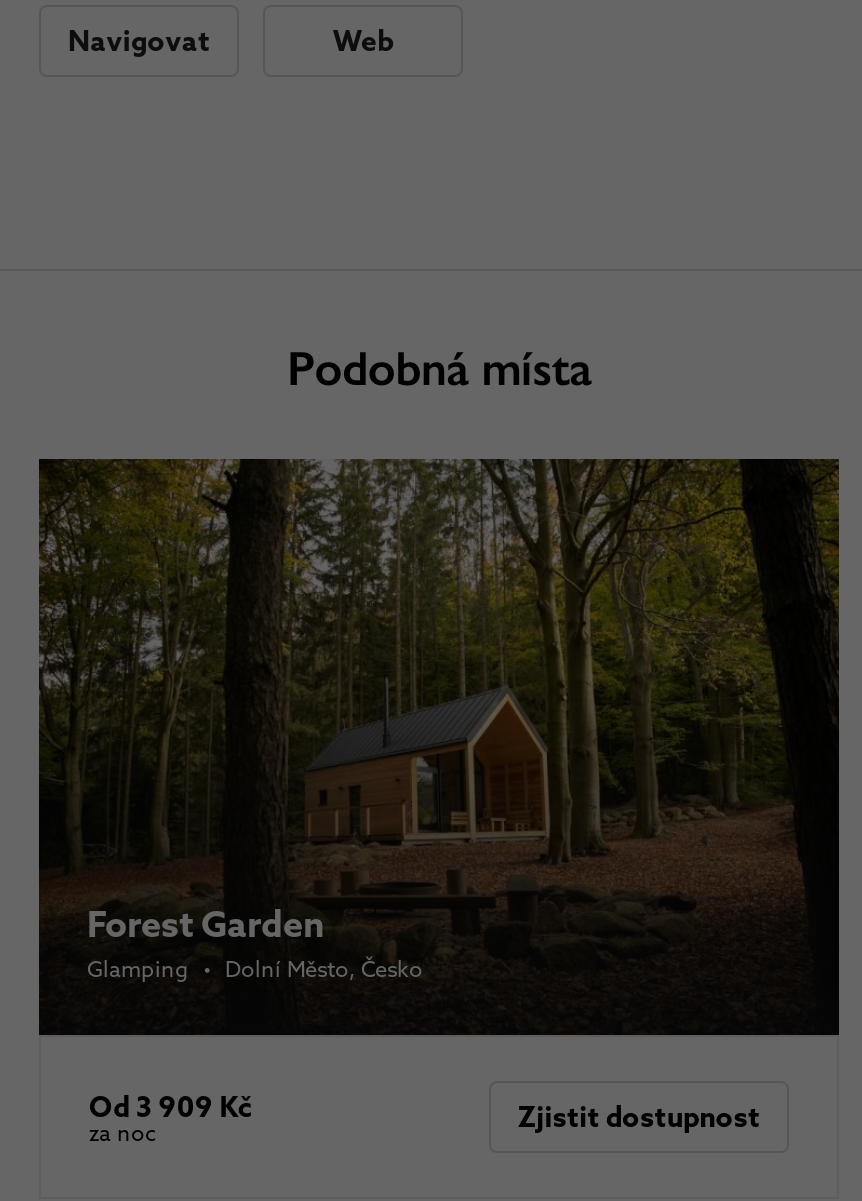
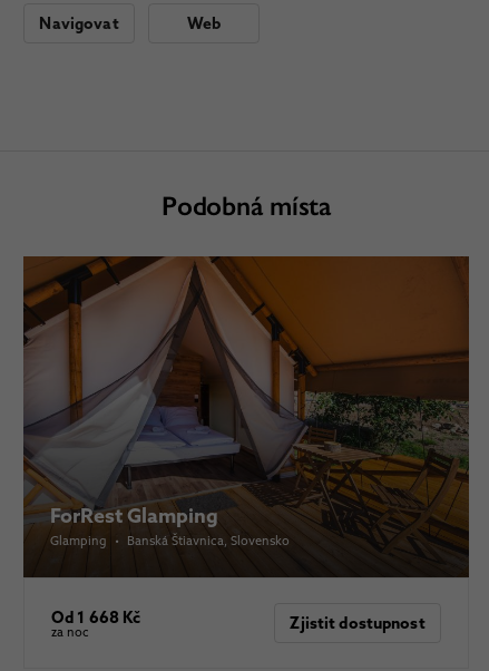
[37,457,841,1035] [image] | Forest Garden | Glamping • Dolní Město, Česko -> [22,255,470,577] [image] | ForRest Glamping | Glamping • Banská Štiavnica, Slovensko
[89,1089,252,1125] Od 3 909 Kč -> [51,607,141,628] Od 1 668 Kč

